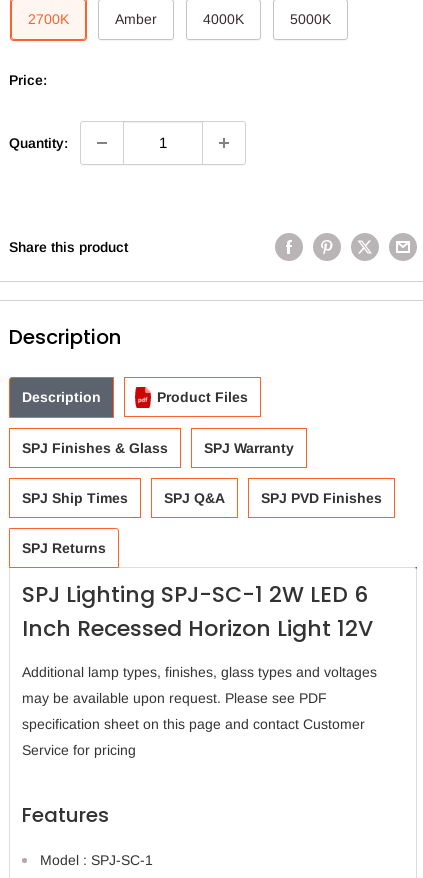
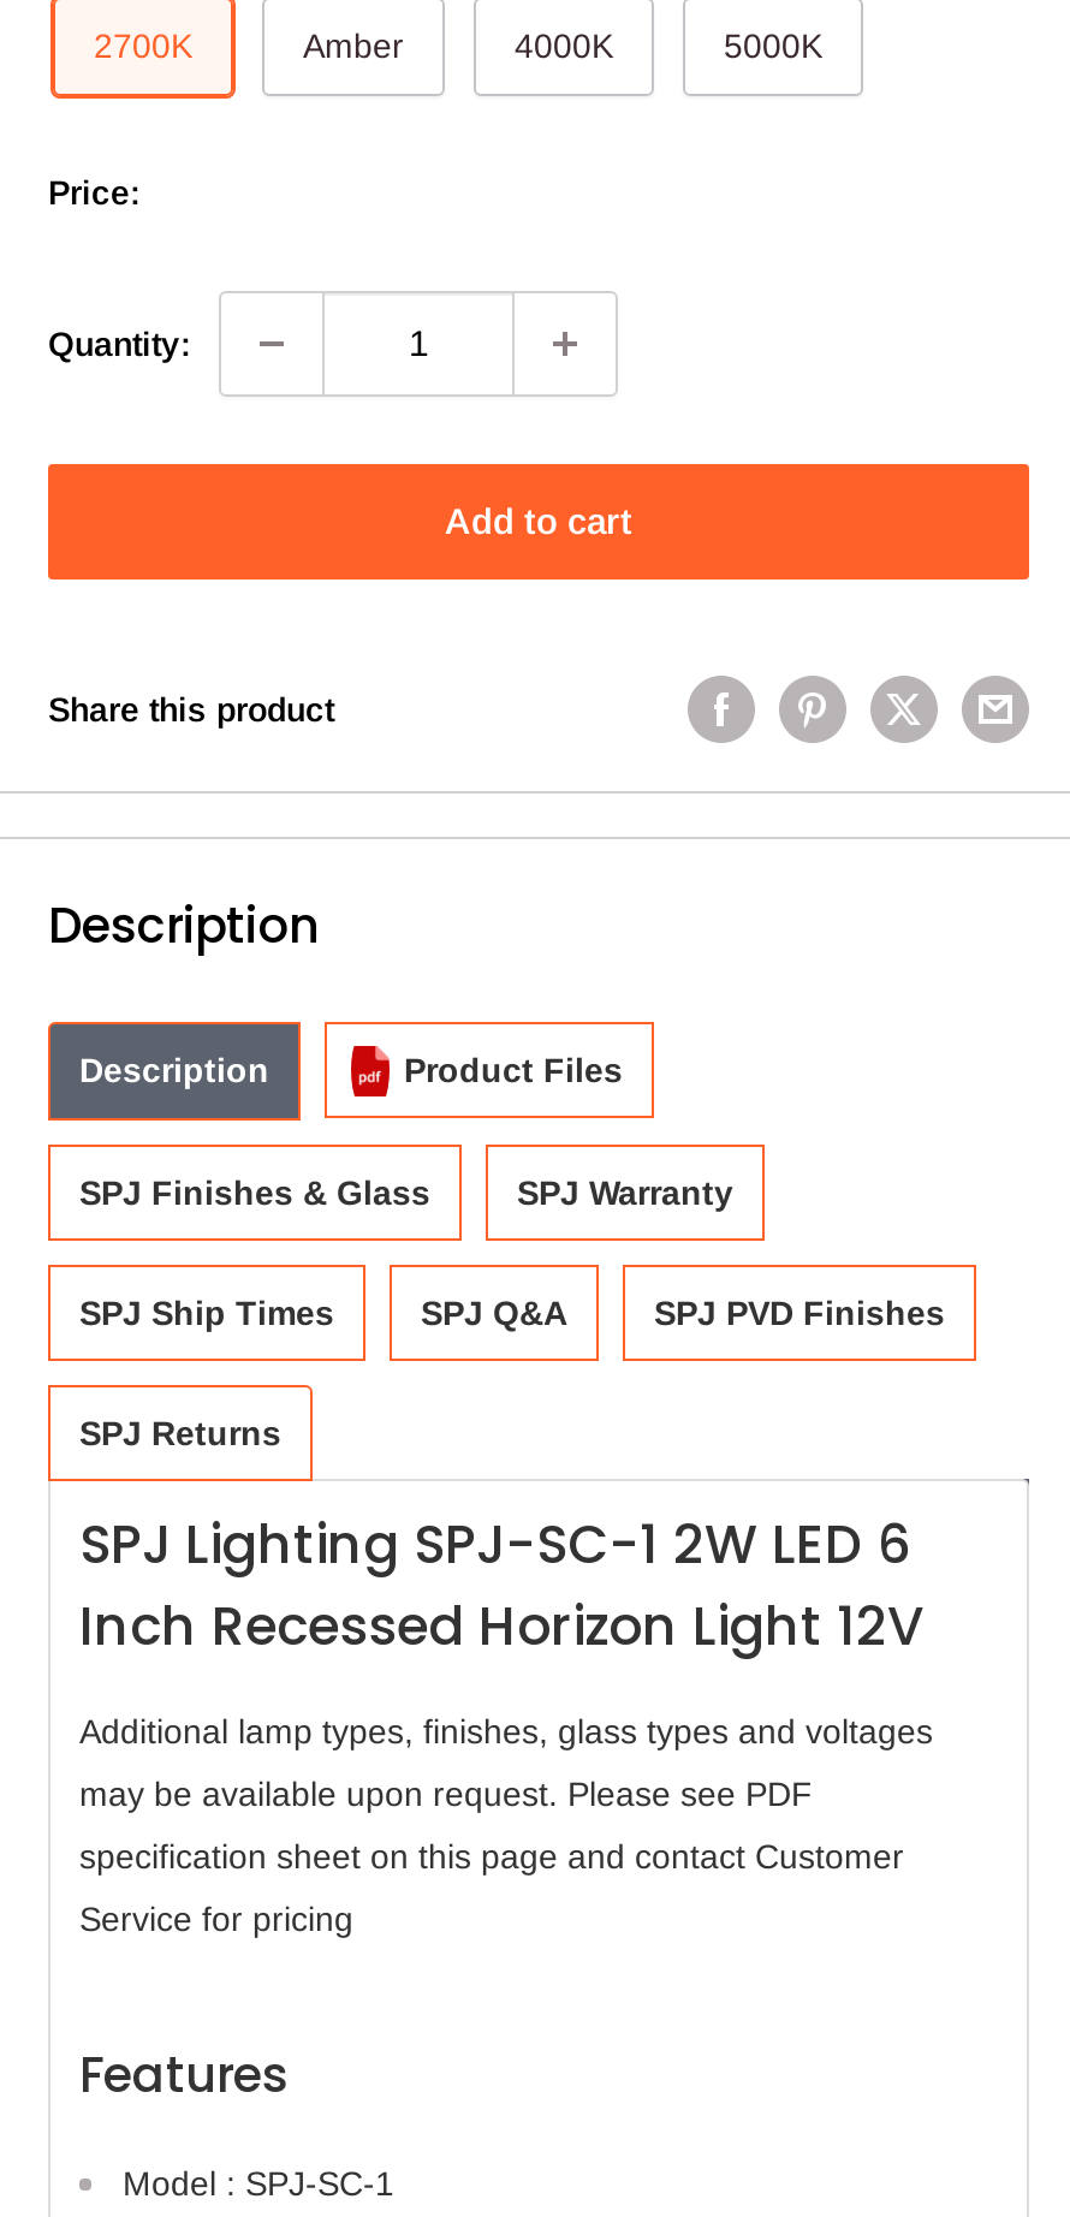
none -> [445,500,632,541] Add to cart

